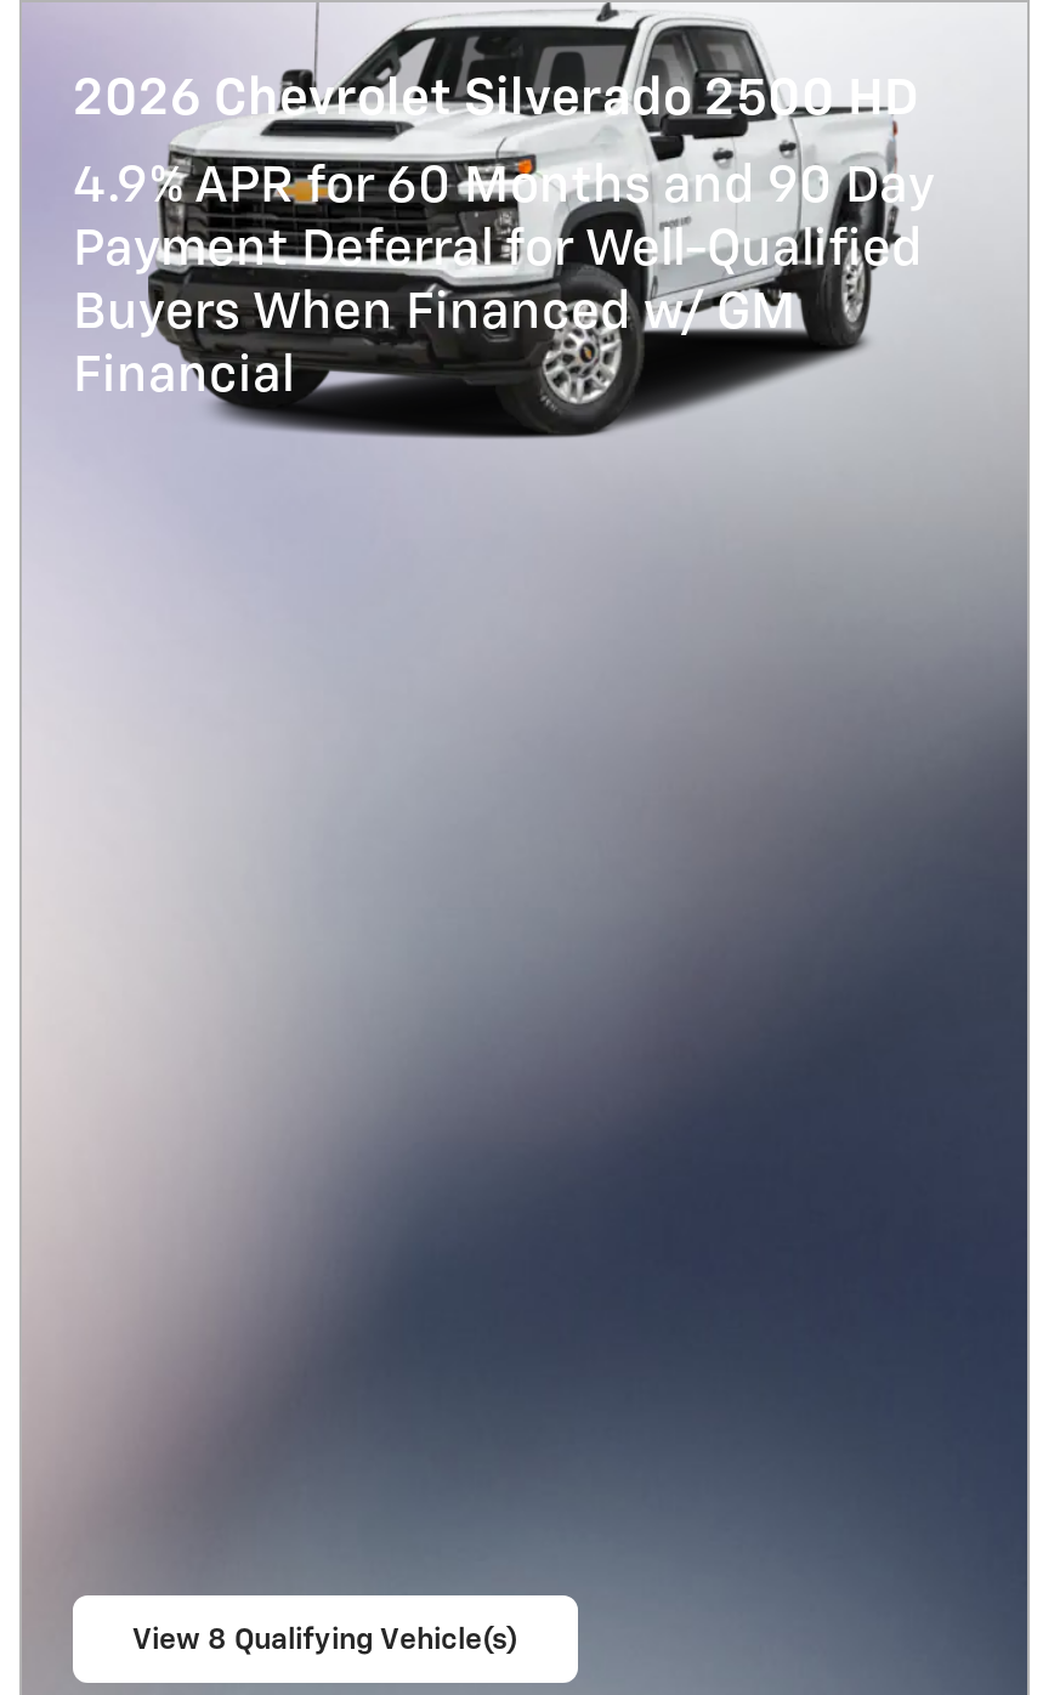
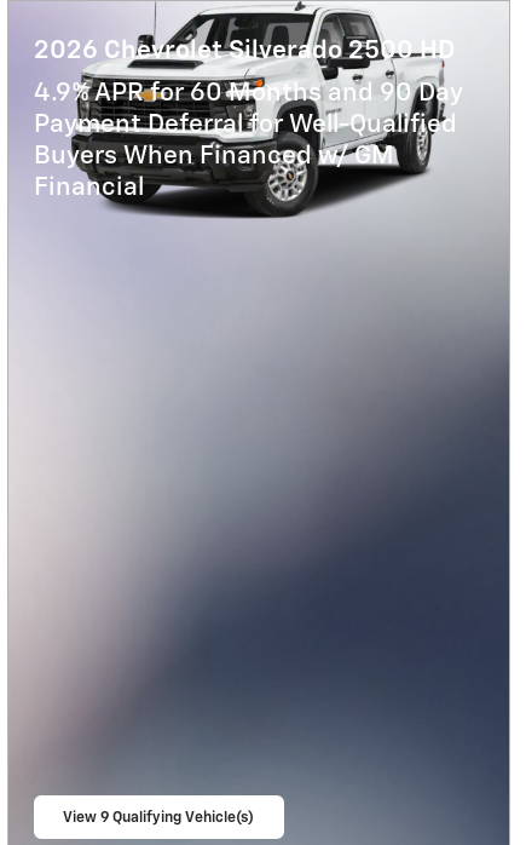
[132,1624,518,1656] View 8 Qualifying Vehicle(s) -> [63,810,255,825] View 9 Qualifying Vehicle(s)

